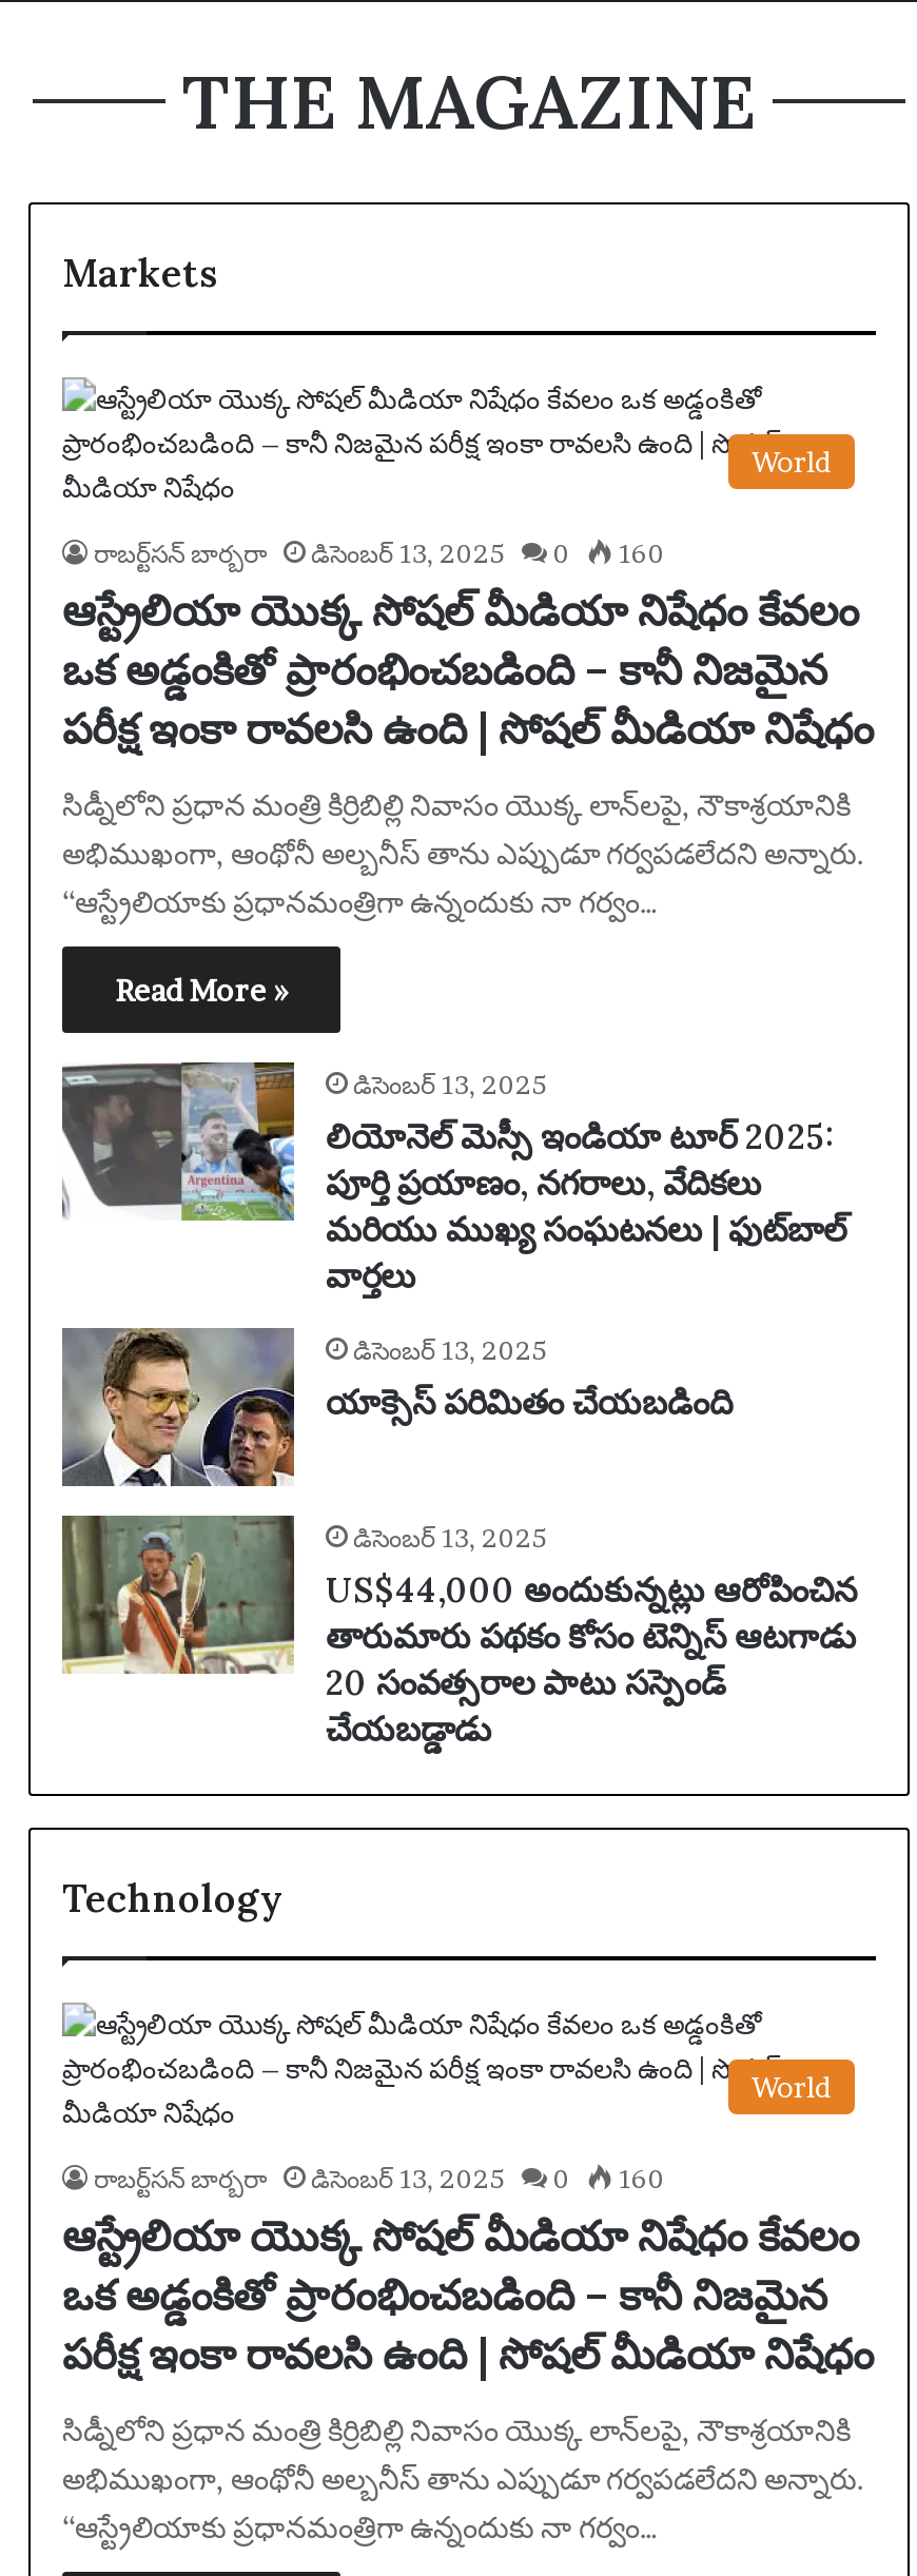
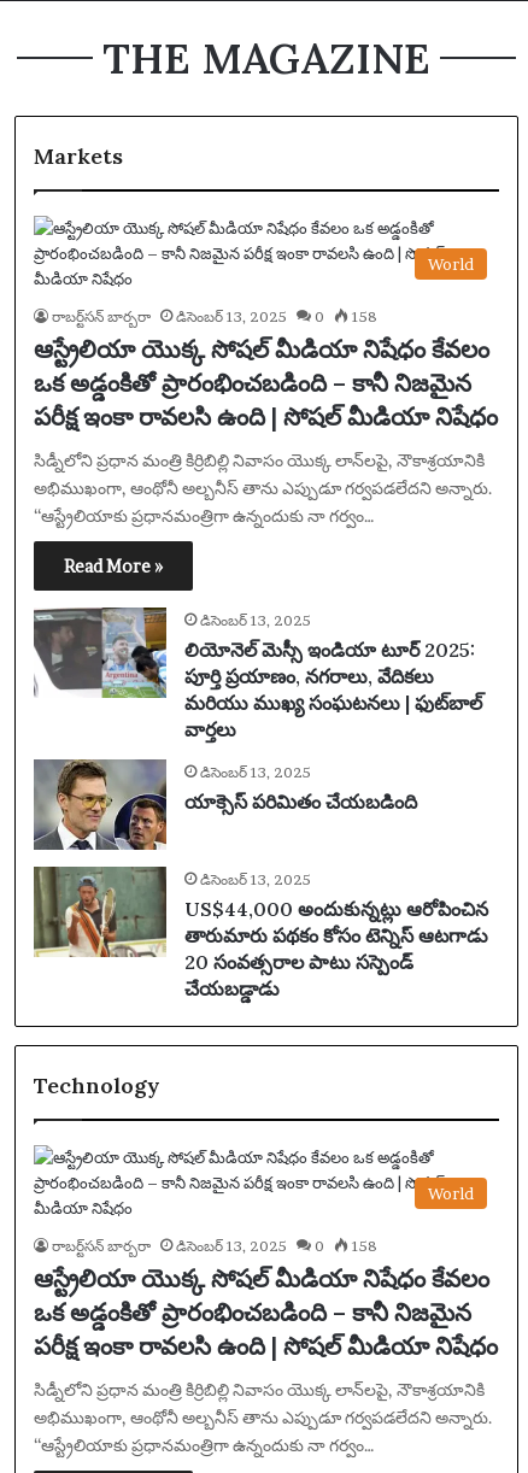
[94,537,665,569] రాబర్ట్‌సన్ బార్బరా డిసెంబర్ 13, 2025 0 160 -> [52,307,377,325] రాబర్ట్‌సన్ బార్బరా డిసెంబర్ 13, 2025 0 158
[94,2162,665,2194] రాబర్ట్‌సన్ బార్బరా డిసెంబర్ 13, 2025 0 160 -> [52,1236,377,1254] రాబర్ట్‌సన్ బార్బరా డిసెంబర్ 13, 2025 0 158

